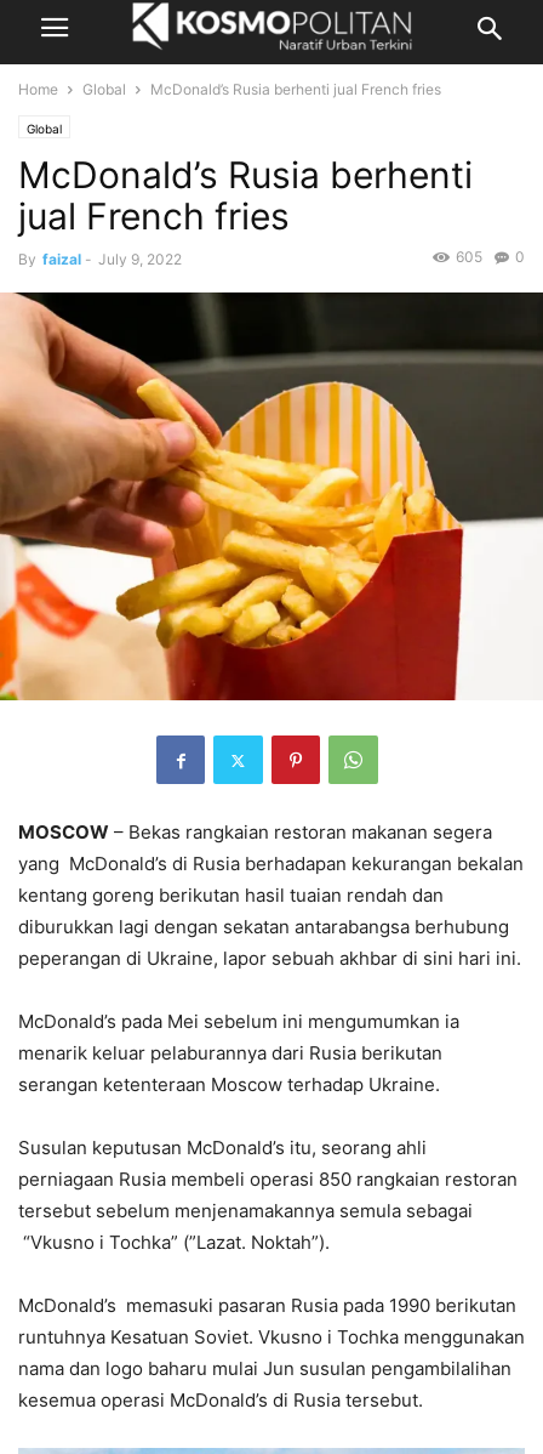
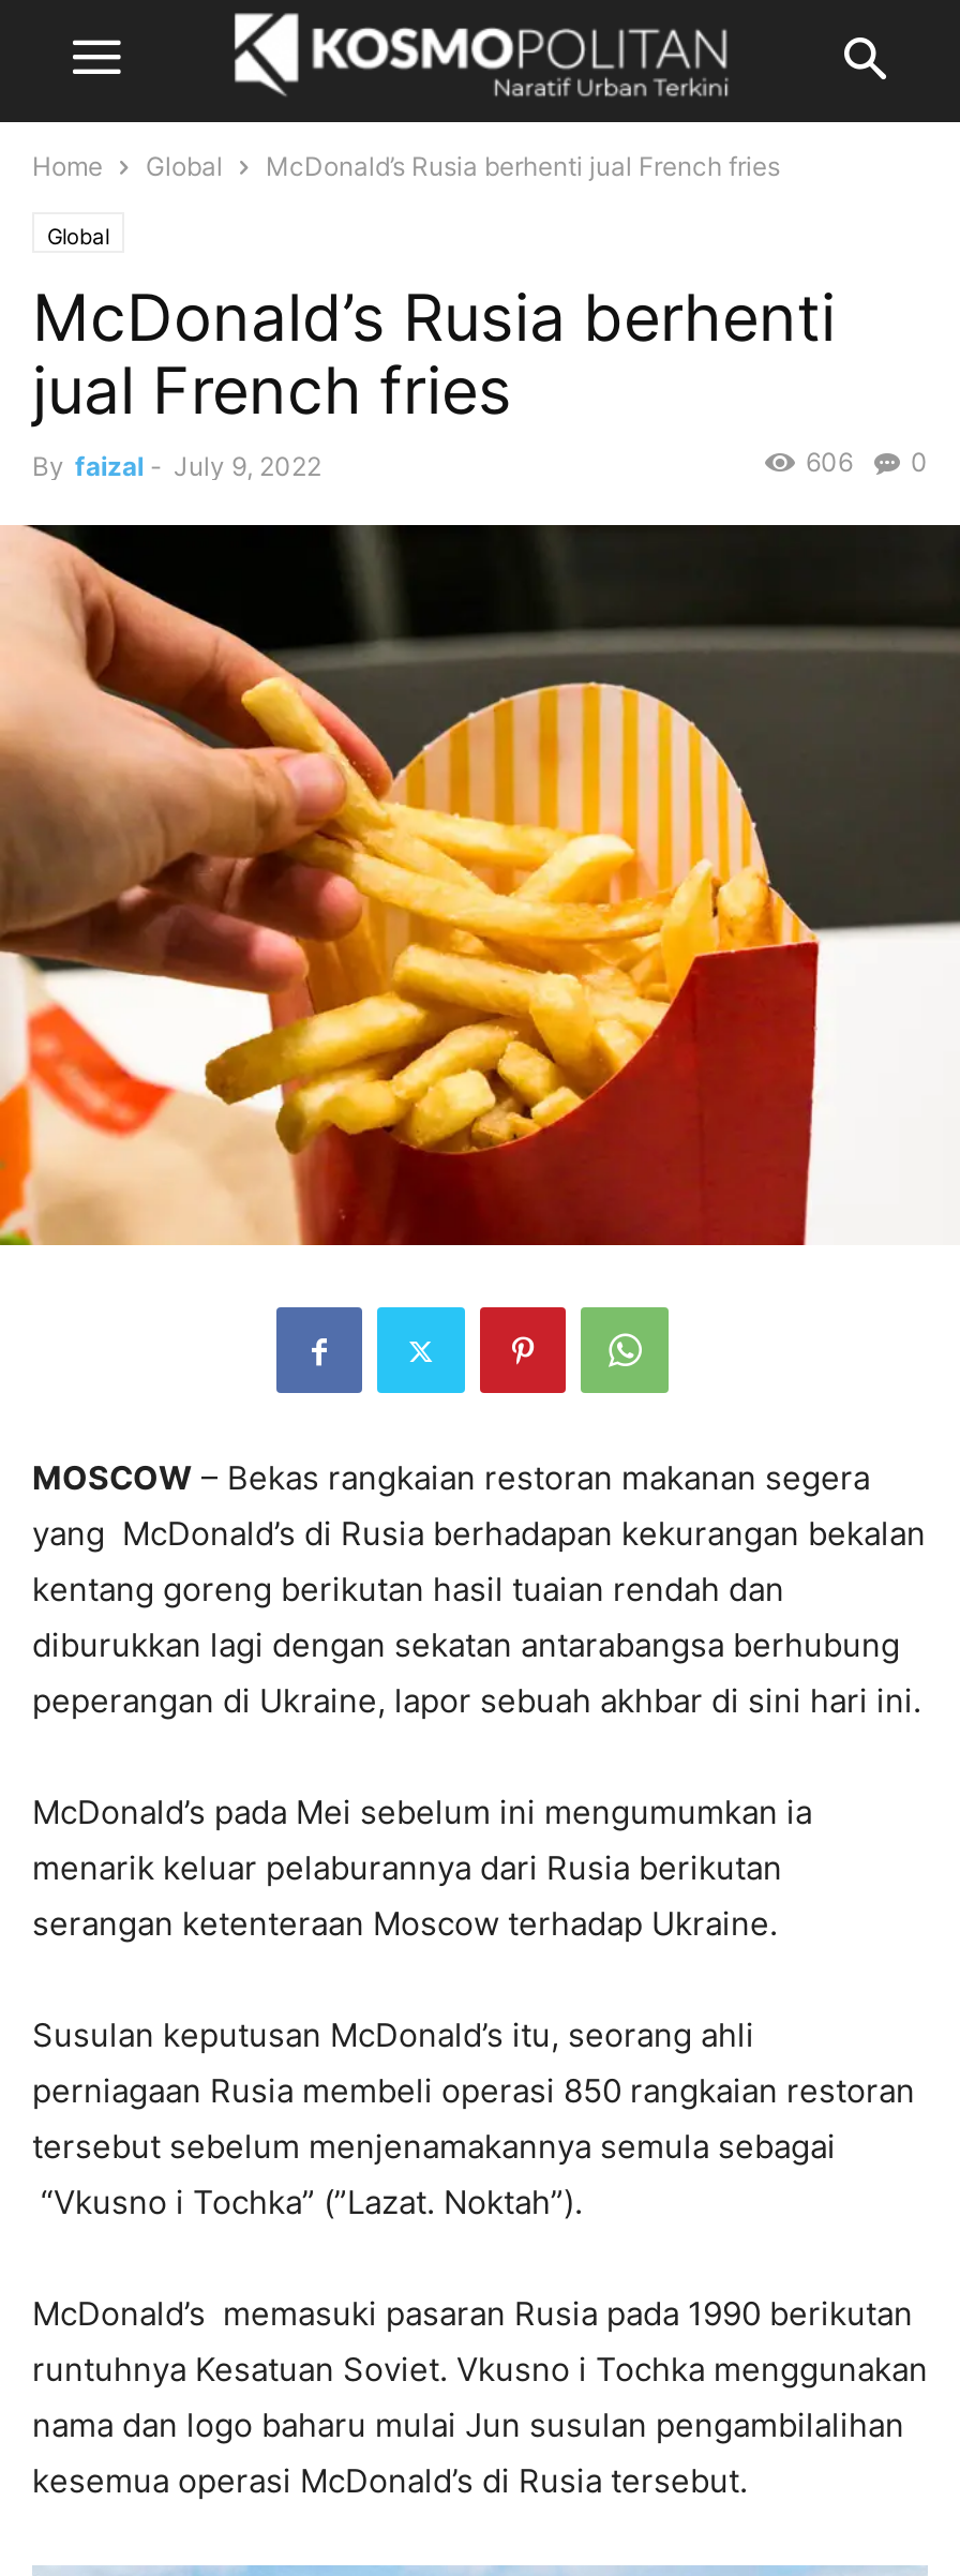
[456,248,525,266] 605 0 -> [806,446,928,478] 606 0

